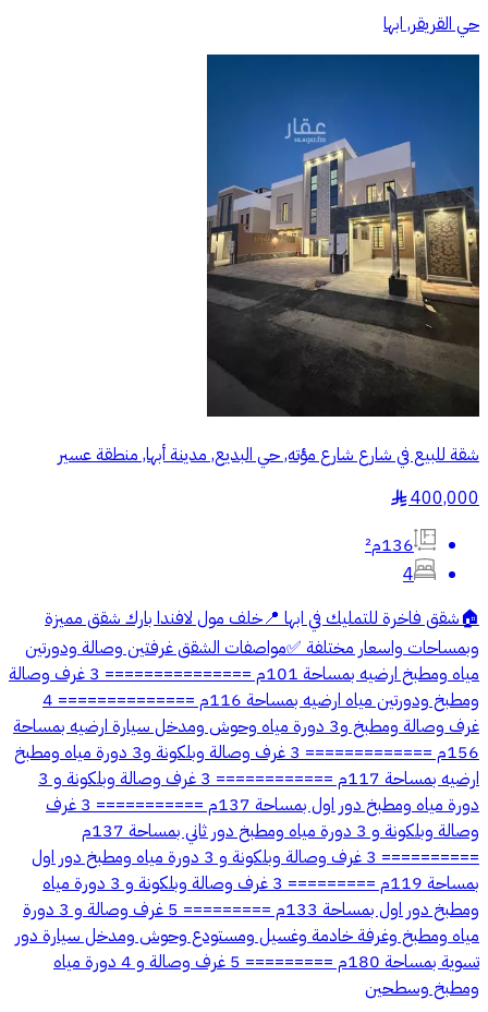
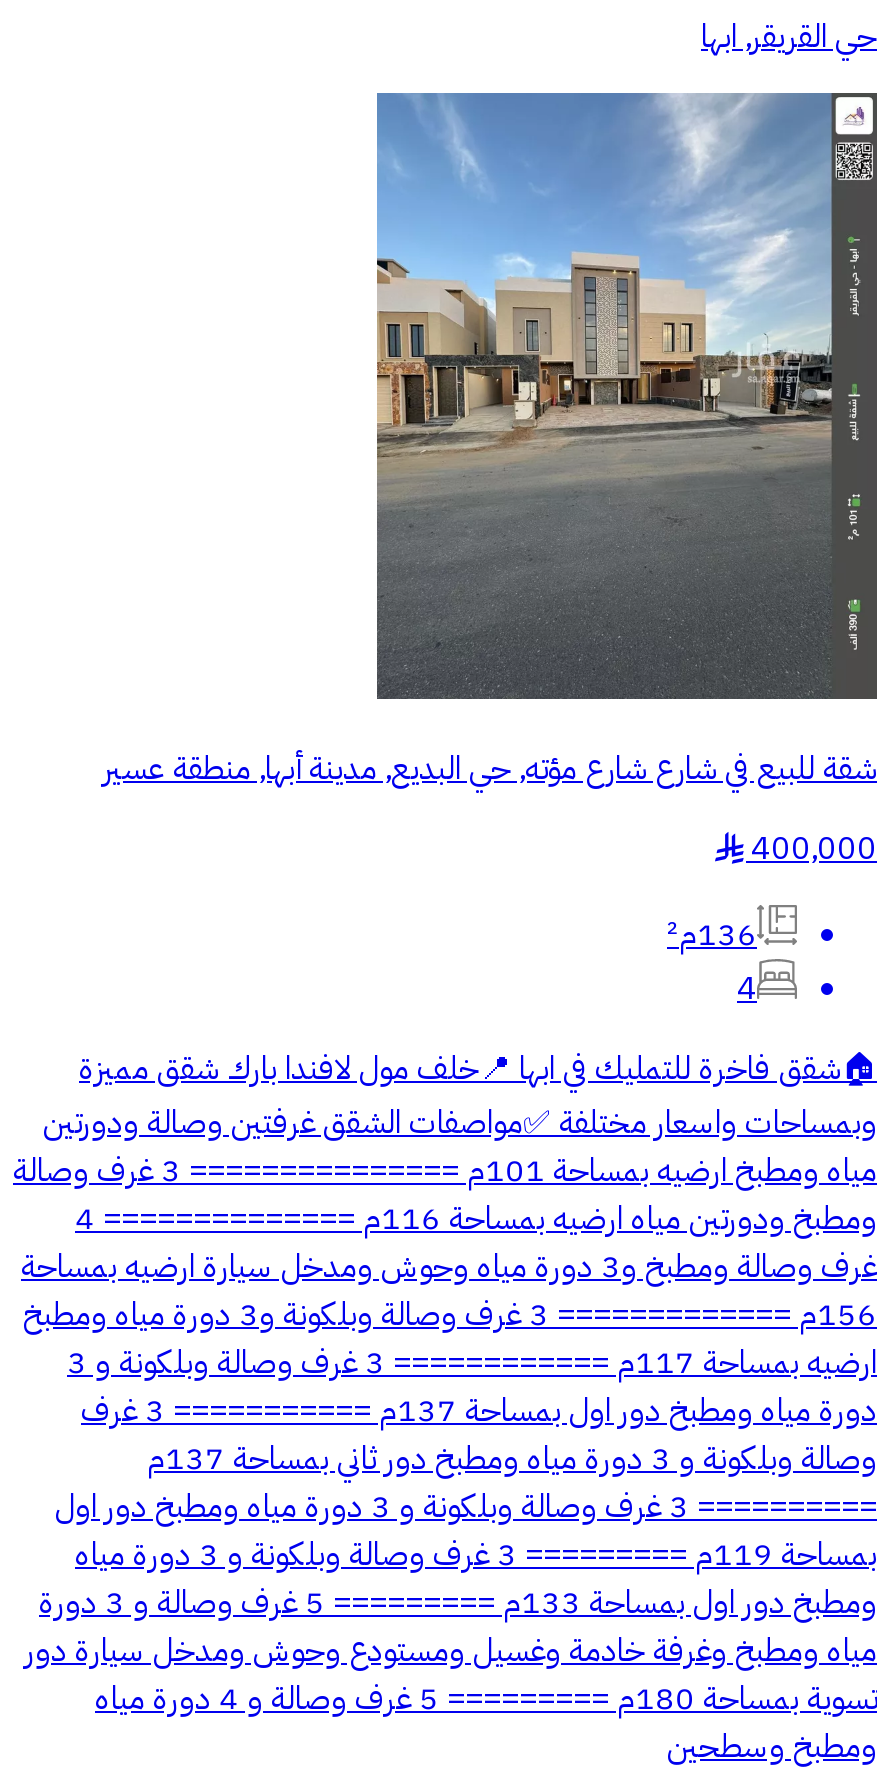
[206,53,480,415] [image] -> [375,91,877,699] [image]

